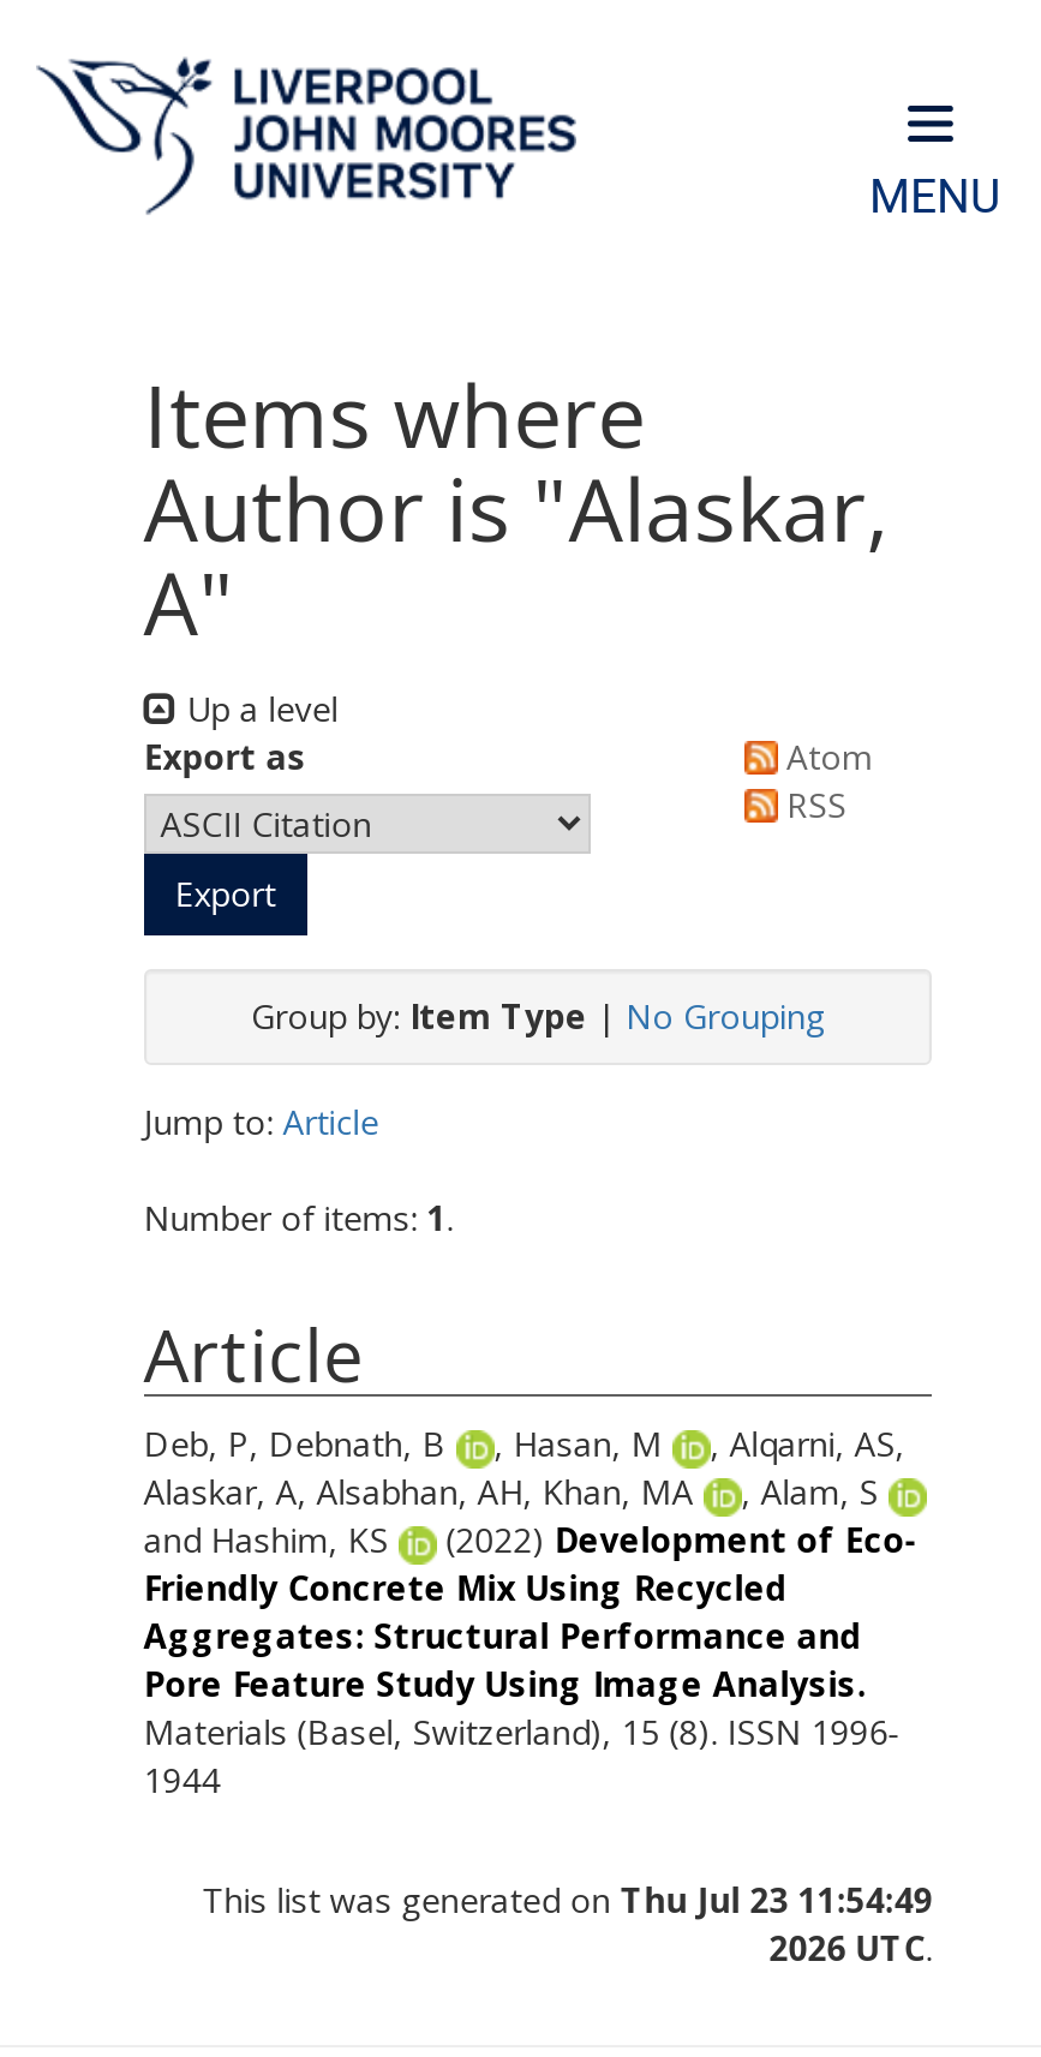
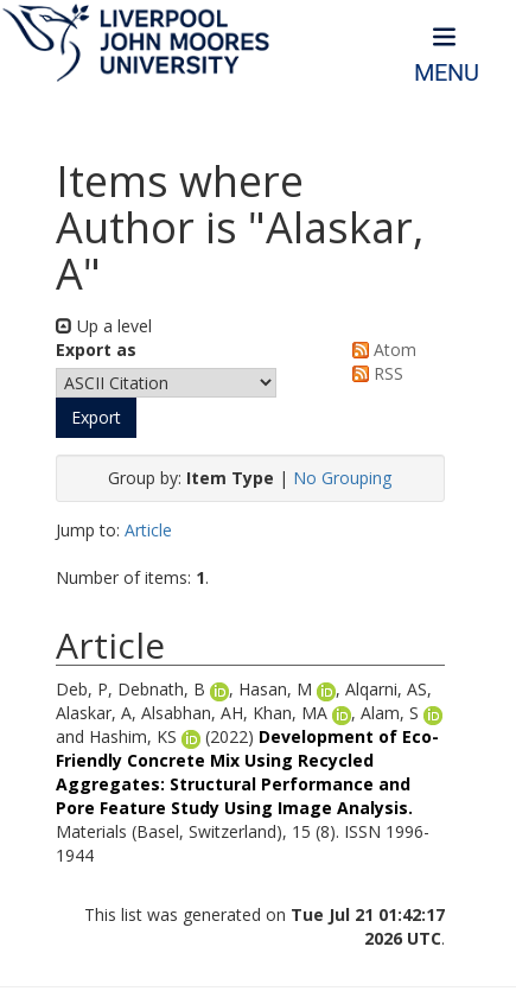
[202,1876,932,1922] This list was generated on Thu Jul 23 11:54:49 -> [84,903,445,925] This list was generated on Tue Jul 21 01:42:17

